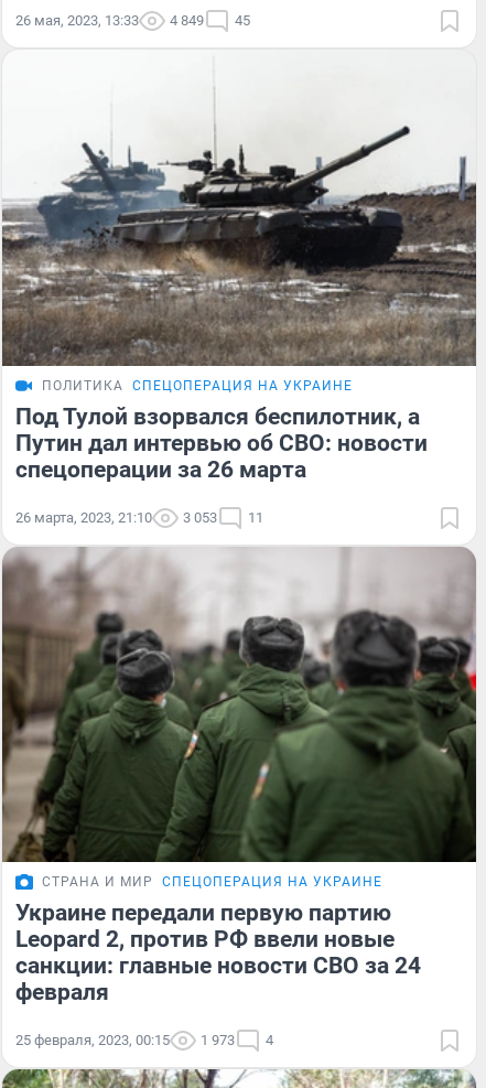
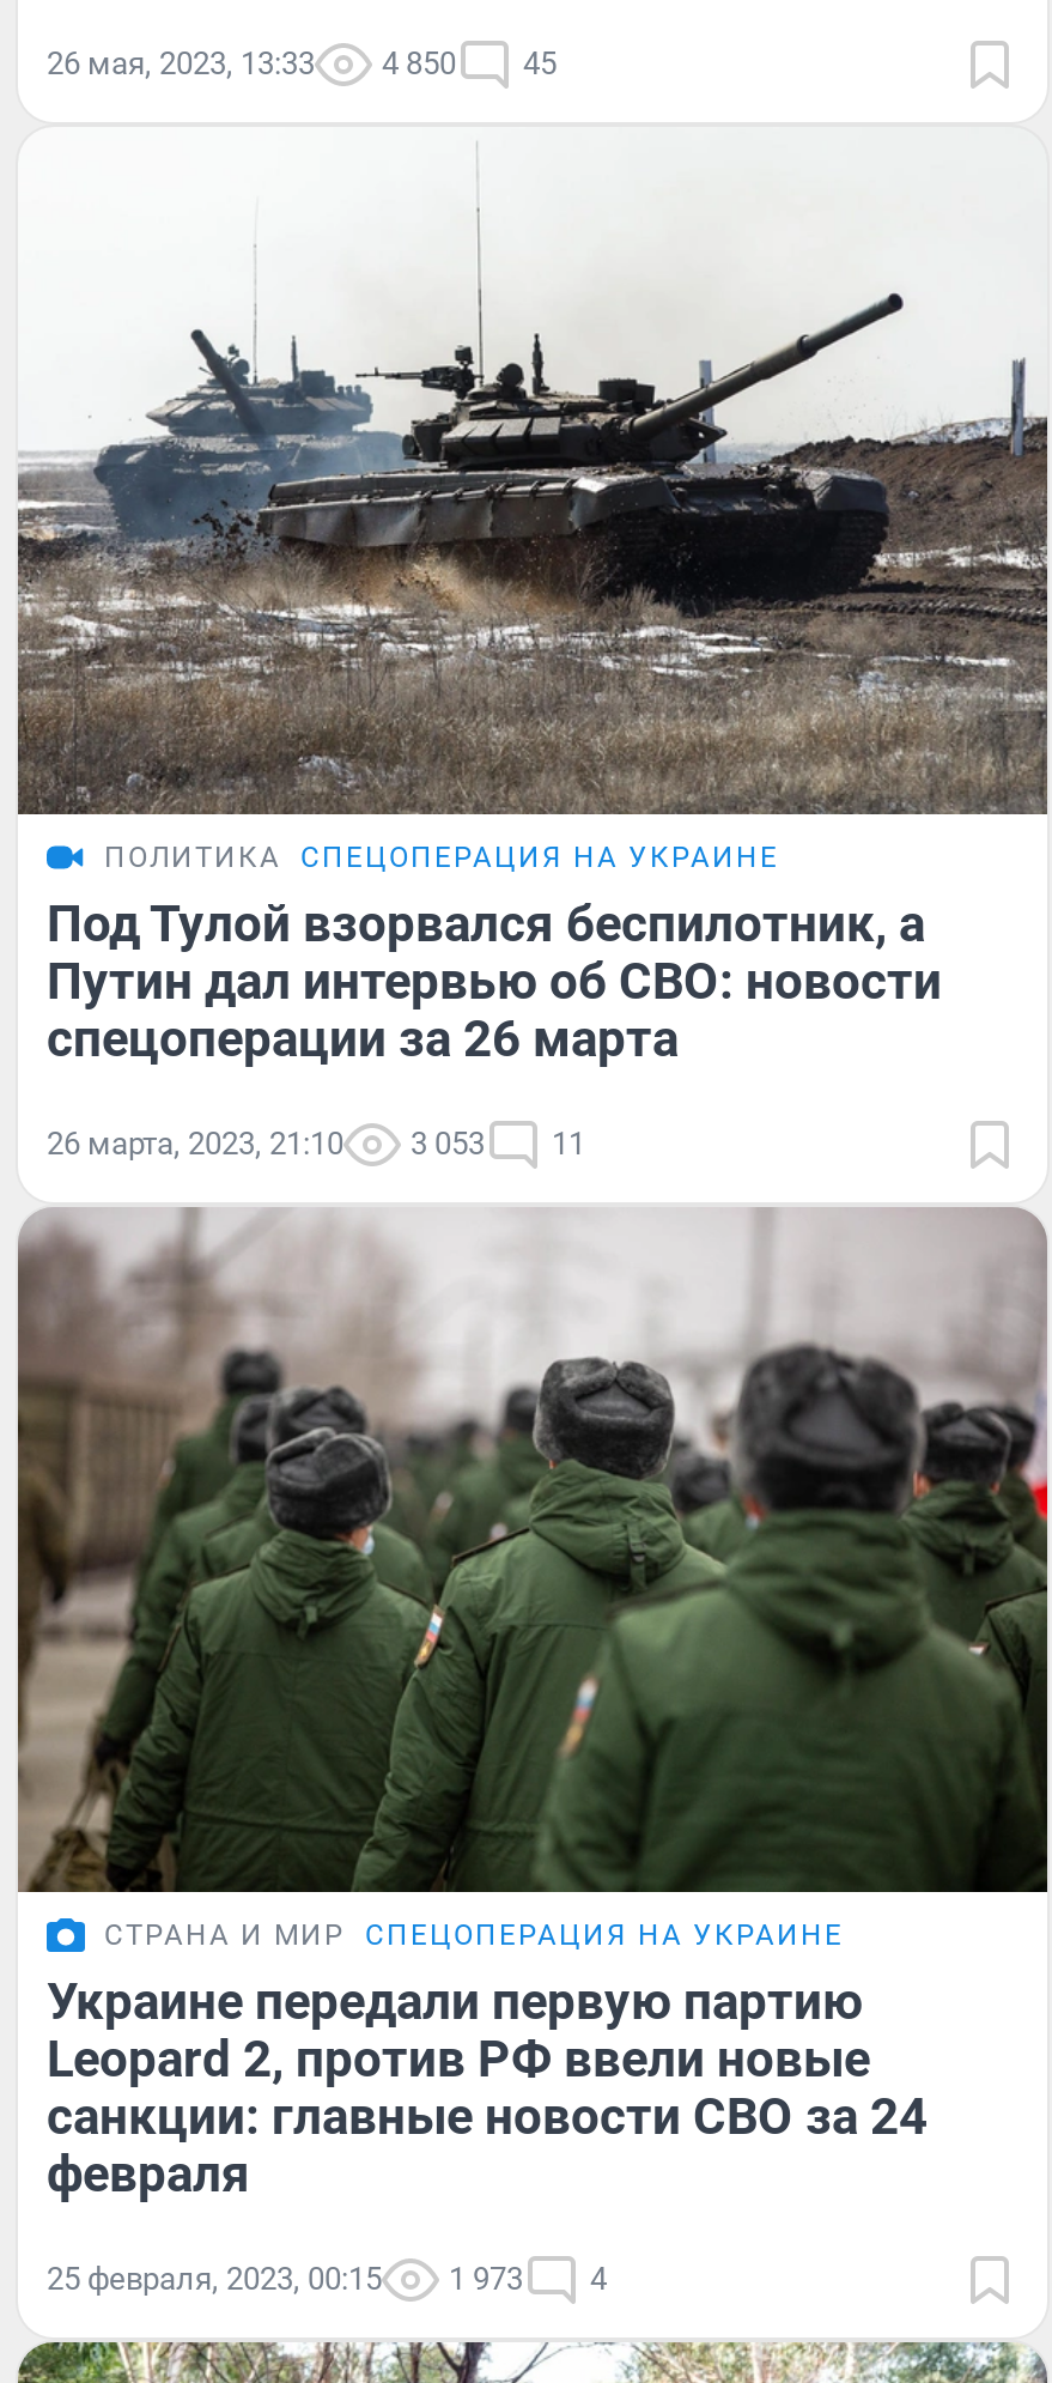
[15,12,250,29] 26 мая, 2023, 13:33 4 849 45 -> [47,45,557,81] 26 мая, 2023, 13:33 4 850 45

